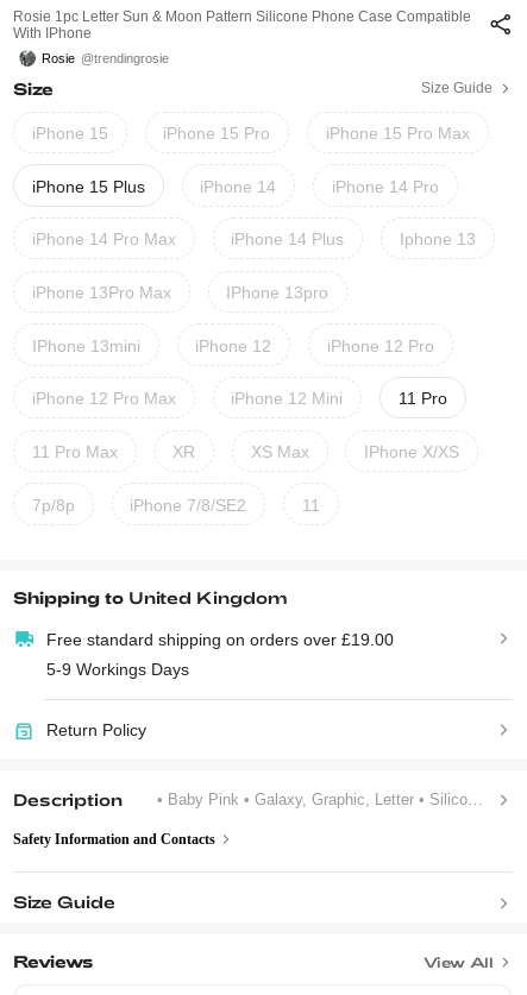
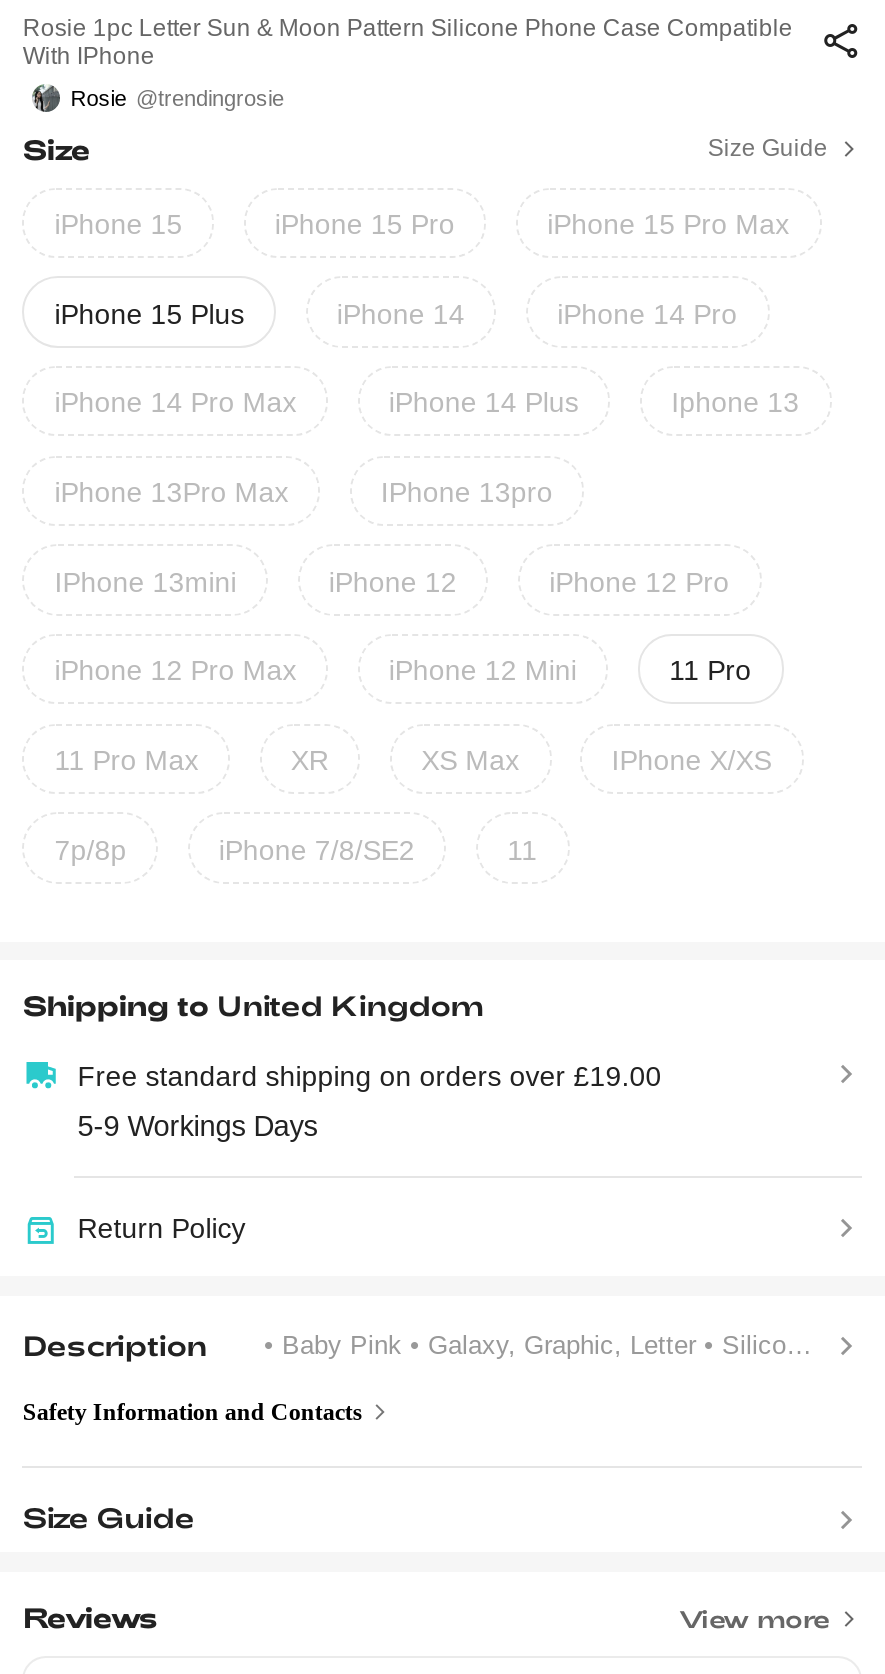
[423,953,493,970] View All -> [679,1604,829,1632] View more

